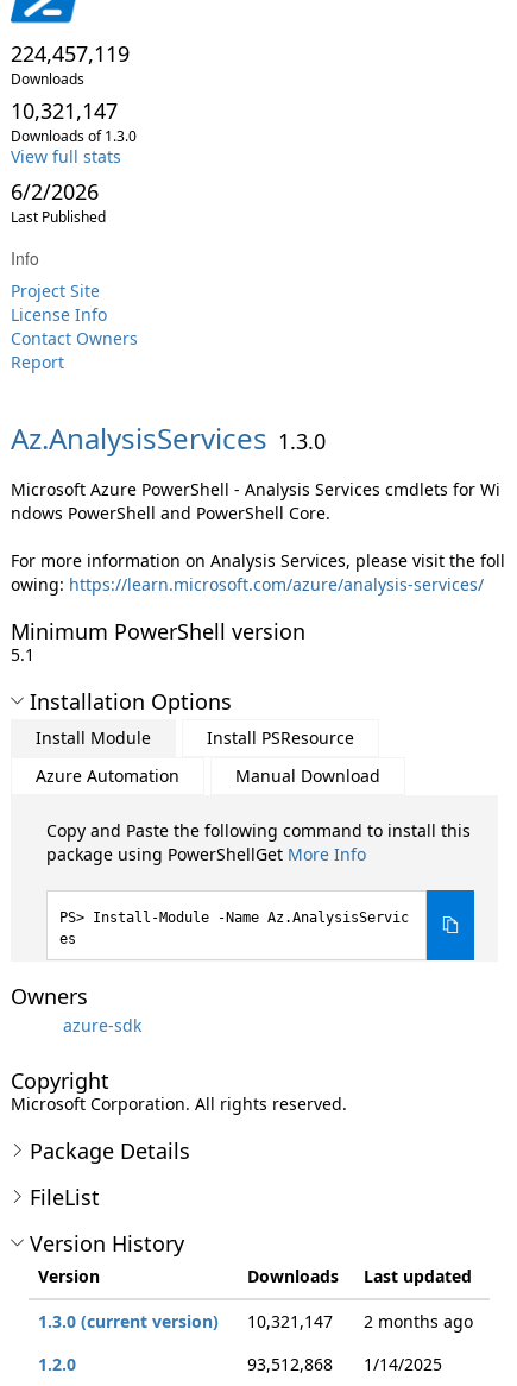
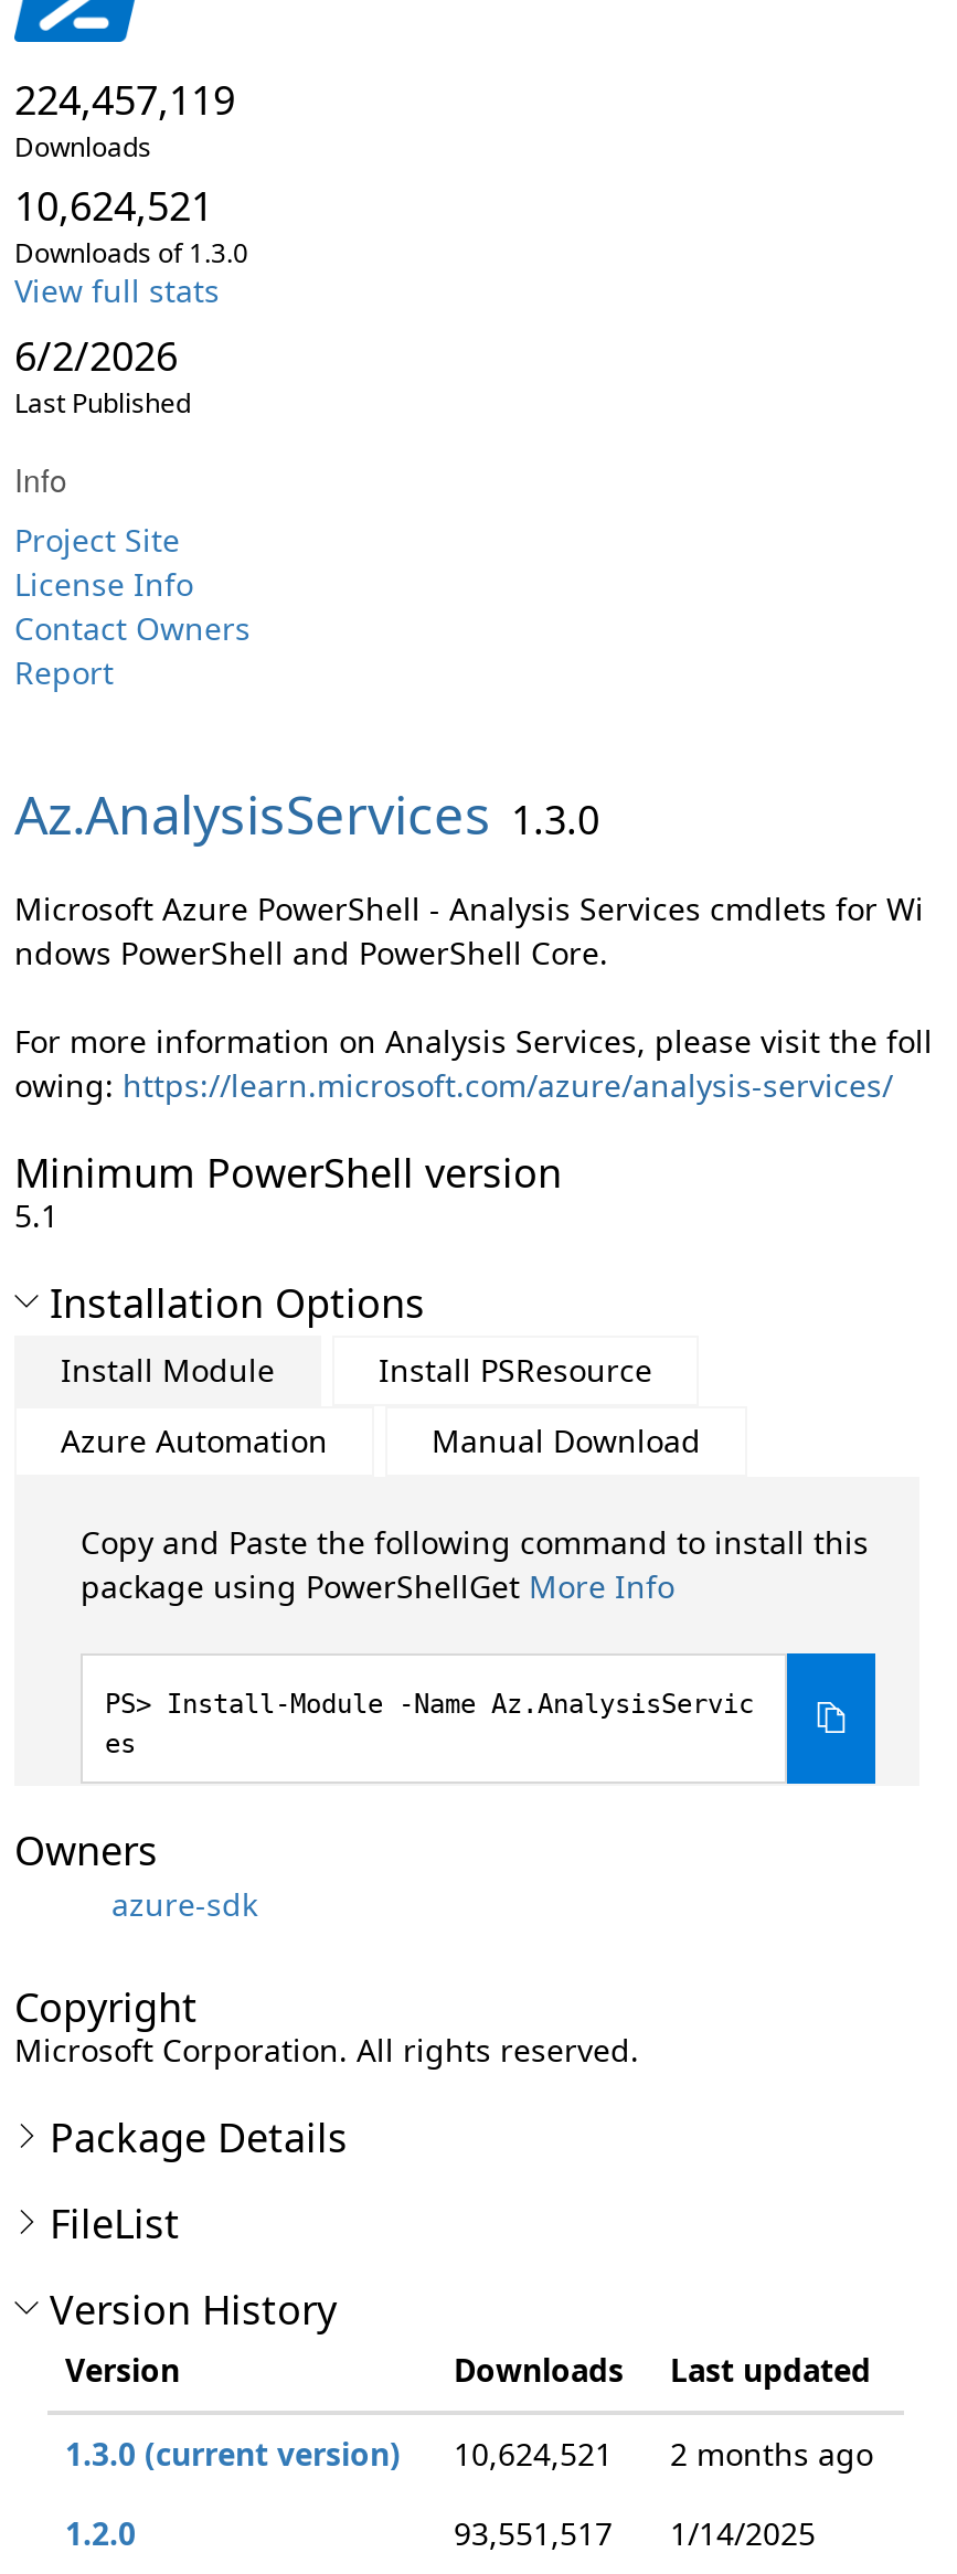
[11,96,118,125] 10,321,147 -> [14,179,213,232] 10,624,521
[38,1310,473,1333] 1.3.0 (current version) 10,321,147 2 months ago -> [65,2433,873,2475] 1.3.0 (current version) 10,624,521 2 months ago
[247,1353,442,1375] 93,512,868 1/14/2025 -> [454,2512,816,2554] 93,551,517 1/14/2025

